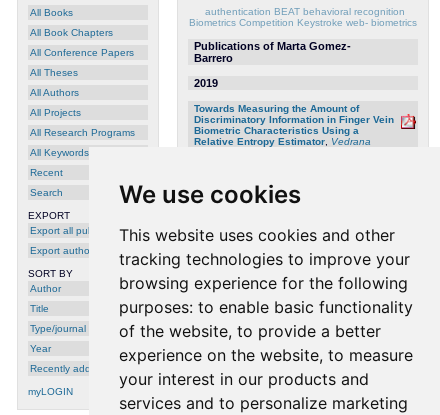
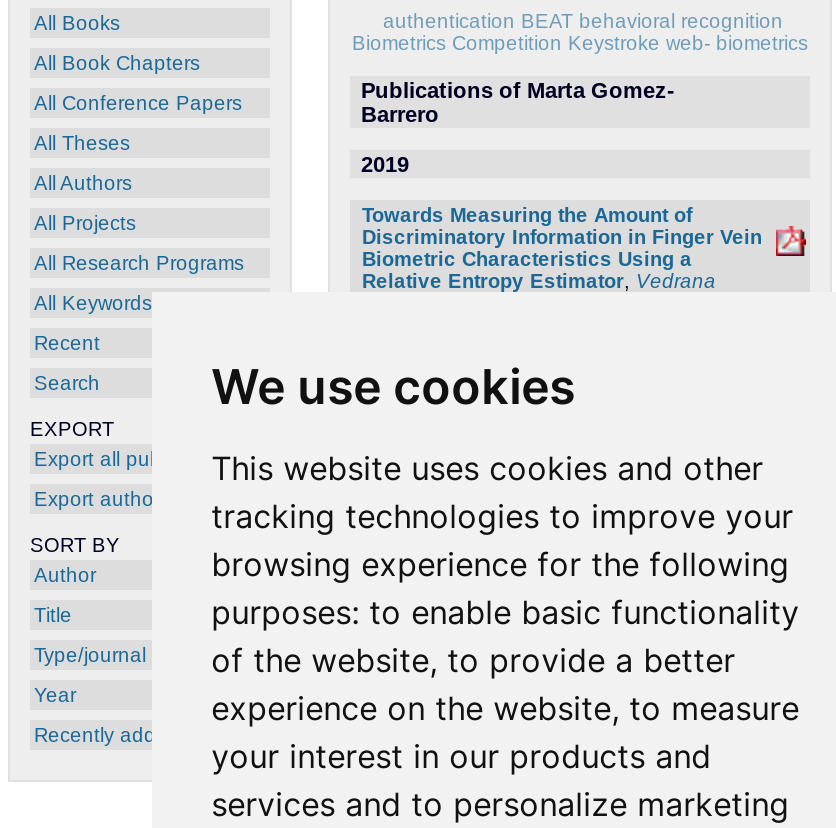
[28,386,73,397] myLOGIN -> none

